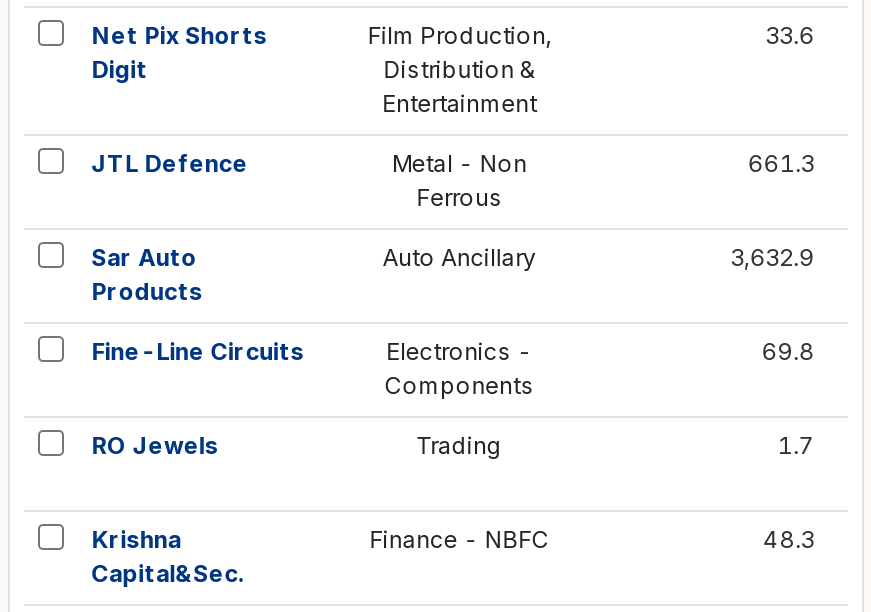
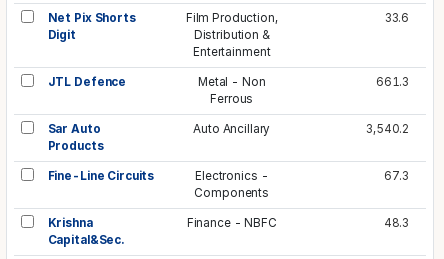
[730,245,814,273] 3,632.9 -> [366,122,409,136] 3,540.2
[91,339,814,461] 69.8 | RO Jewels | Trading | 1.7 -> [384,169,409,183] 67.3

